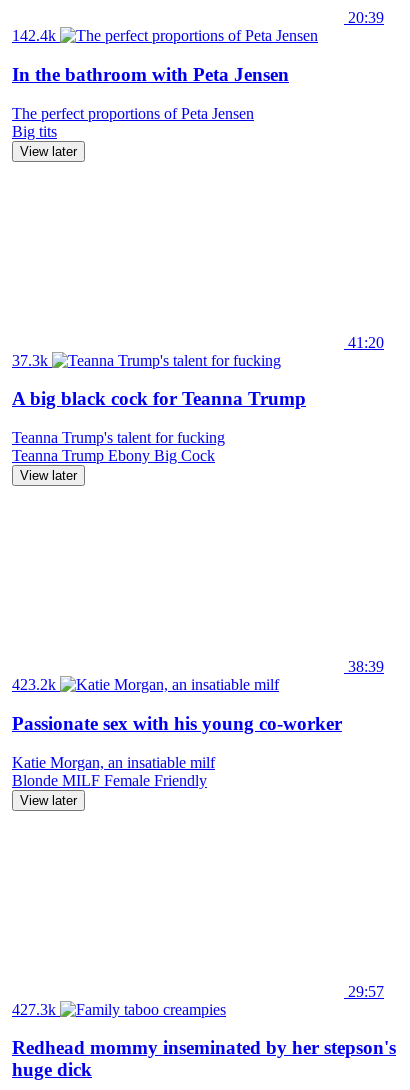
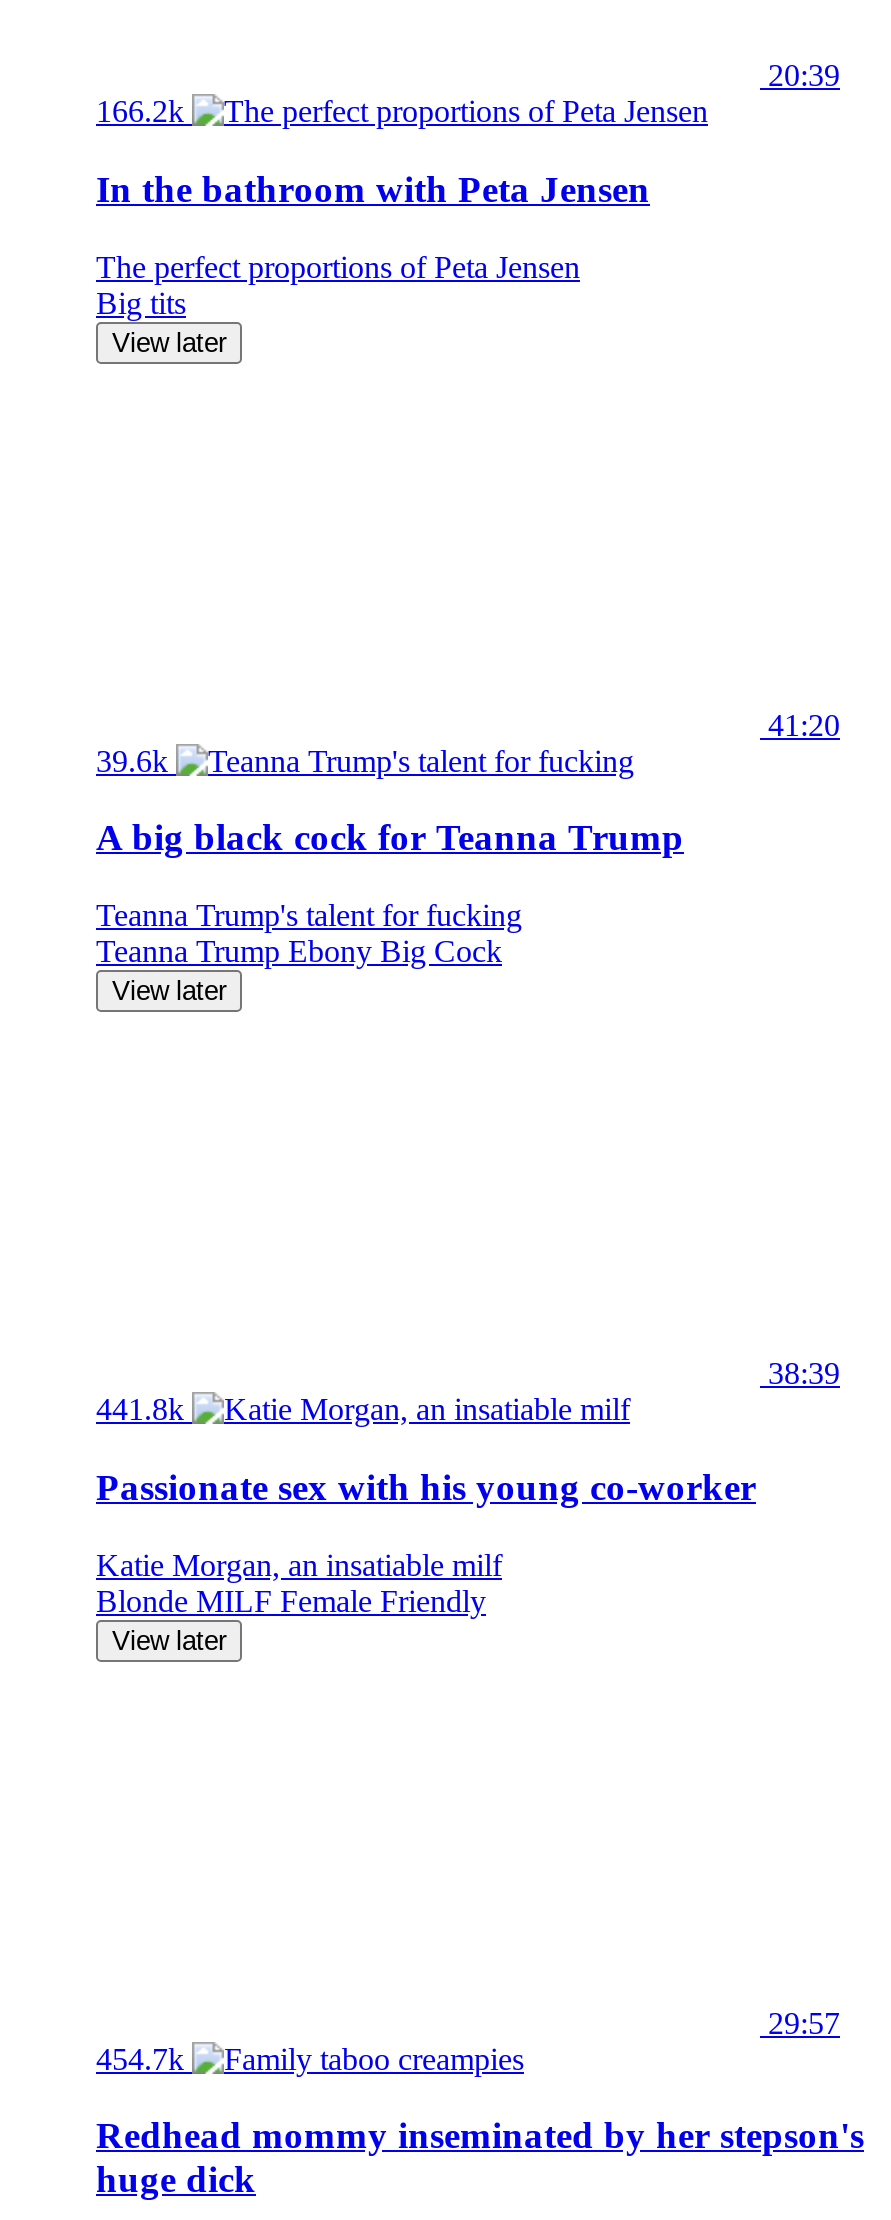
[12,27,60,44] 142.4k -> [96,94,192,128] 166.2k
[12,352,52,369] 37.3k -> [96,743,176,777] 39.6k
[12,676,60,693] 423.2k -> [96,1392,192,1426] 441.8k
[12,1000,60,1017] 427.3k -> [96,2041,192,2075] 454.7k

